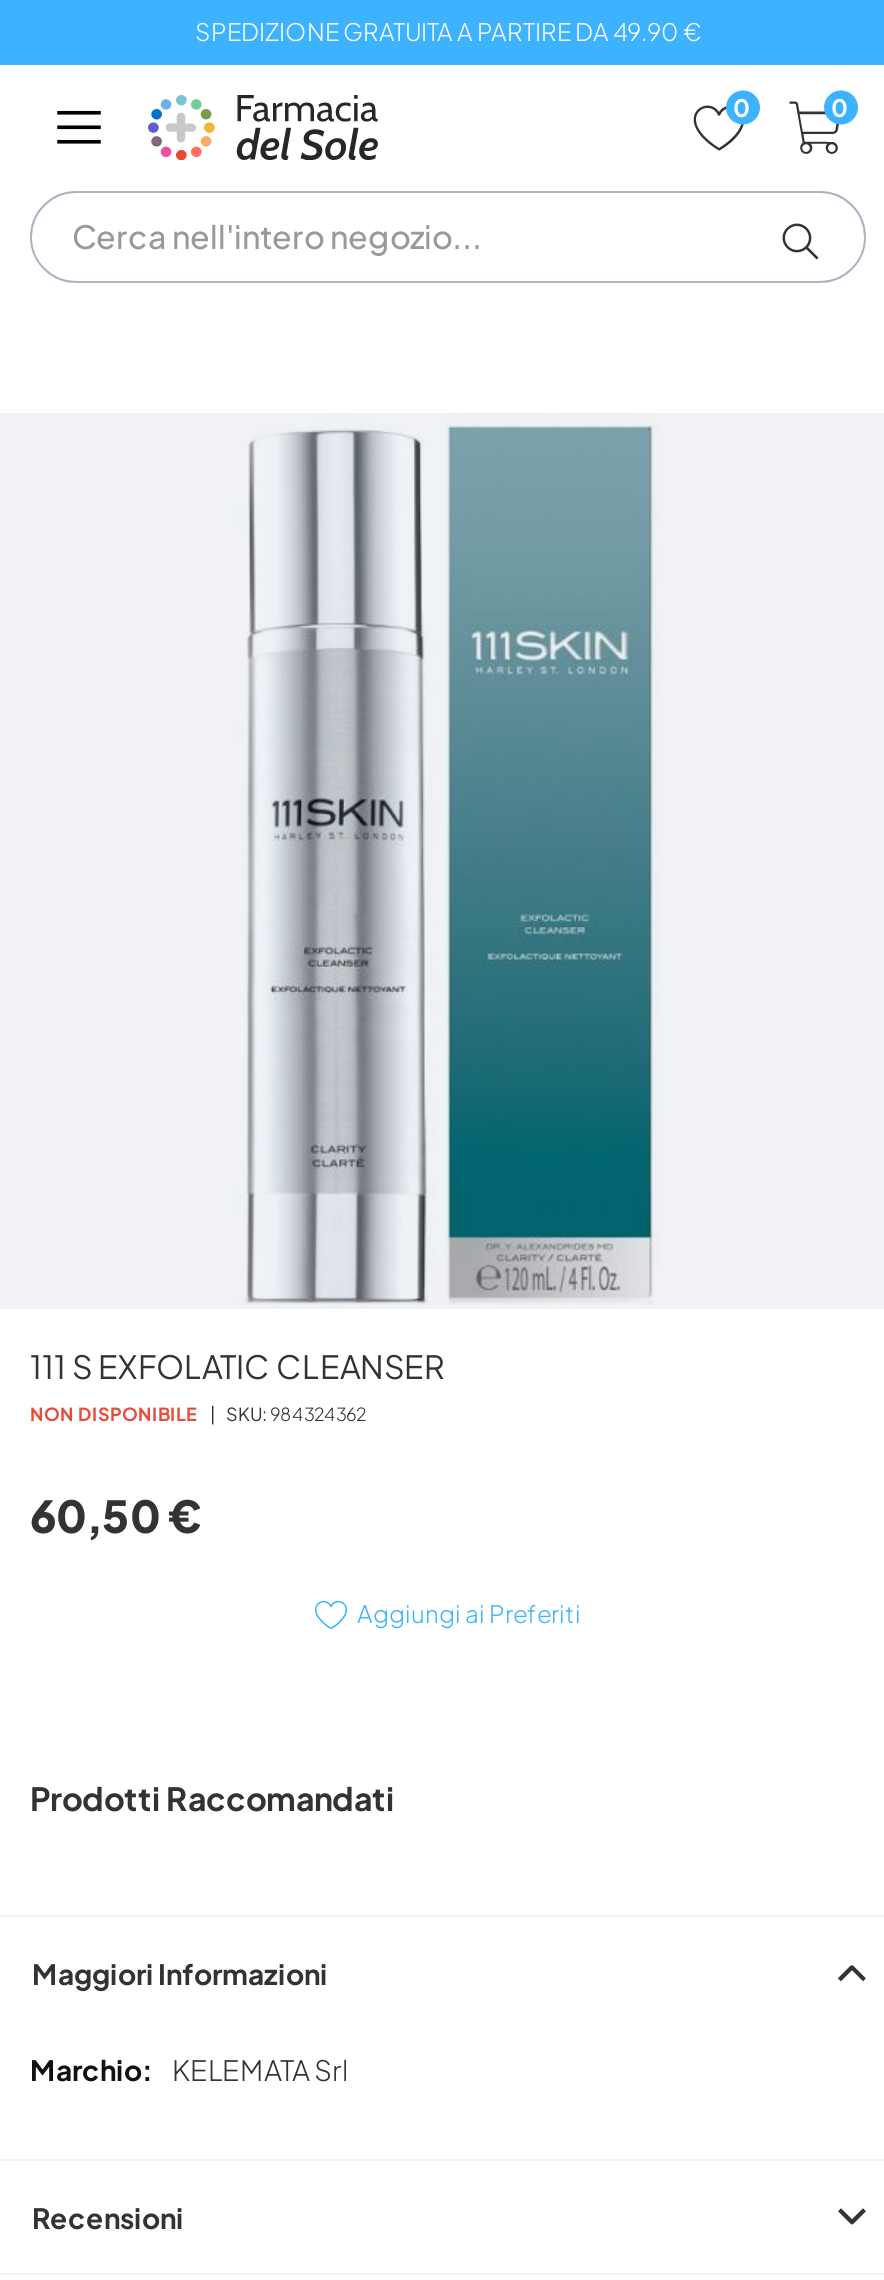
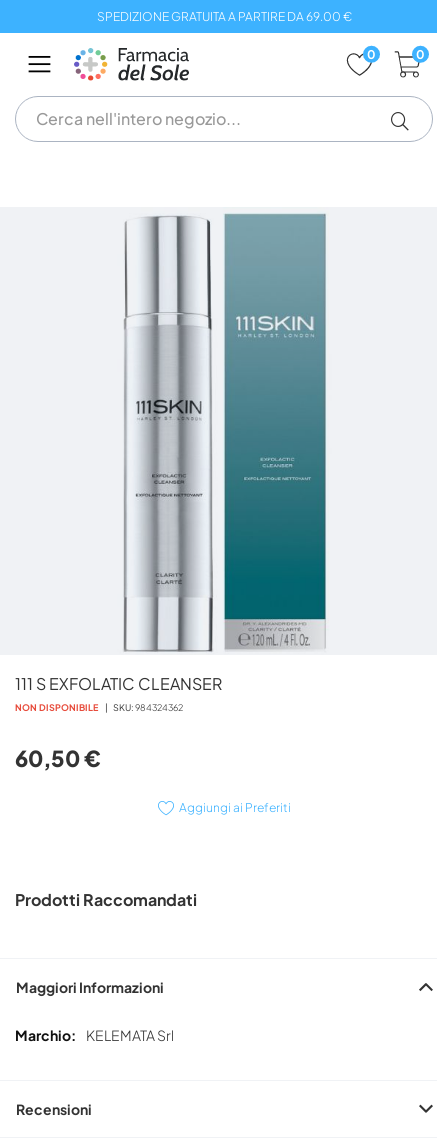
[195,17,701,47] SPEDIZIONE GRATUITA A PARTIRE DA 49.90 € -> [96,9,351,24] SPEDIZIONE GRATUITA A PARTIRE DA 69.00 €

